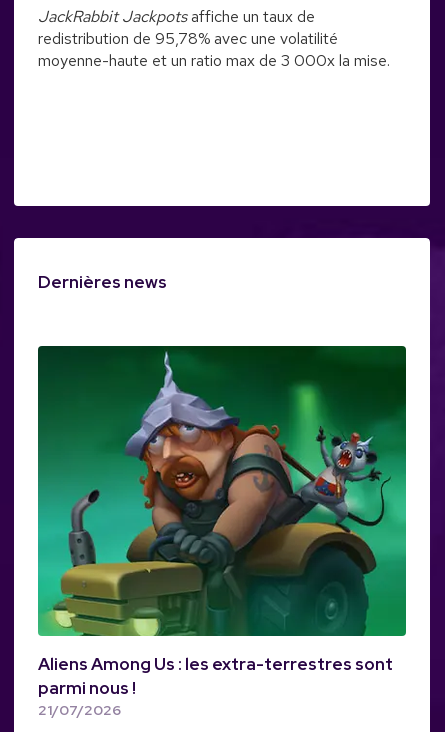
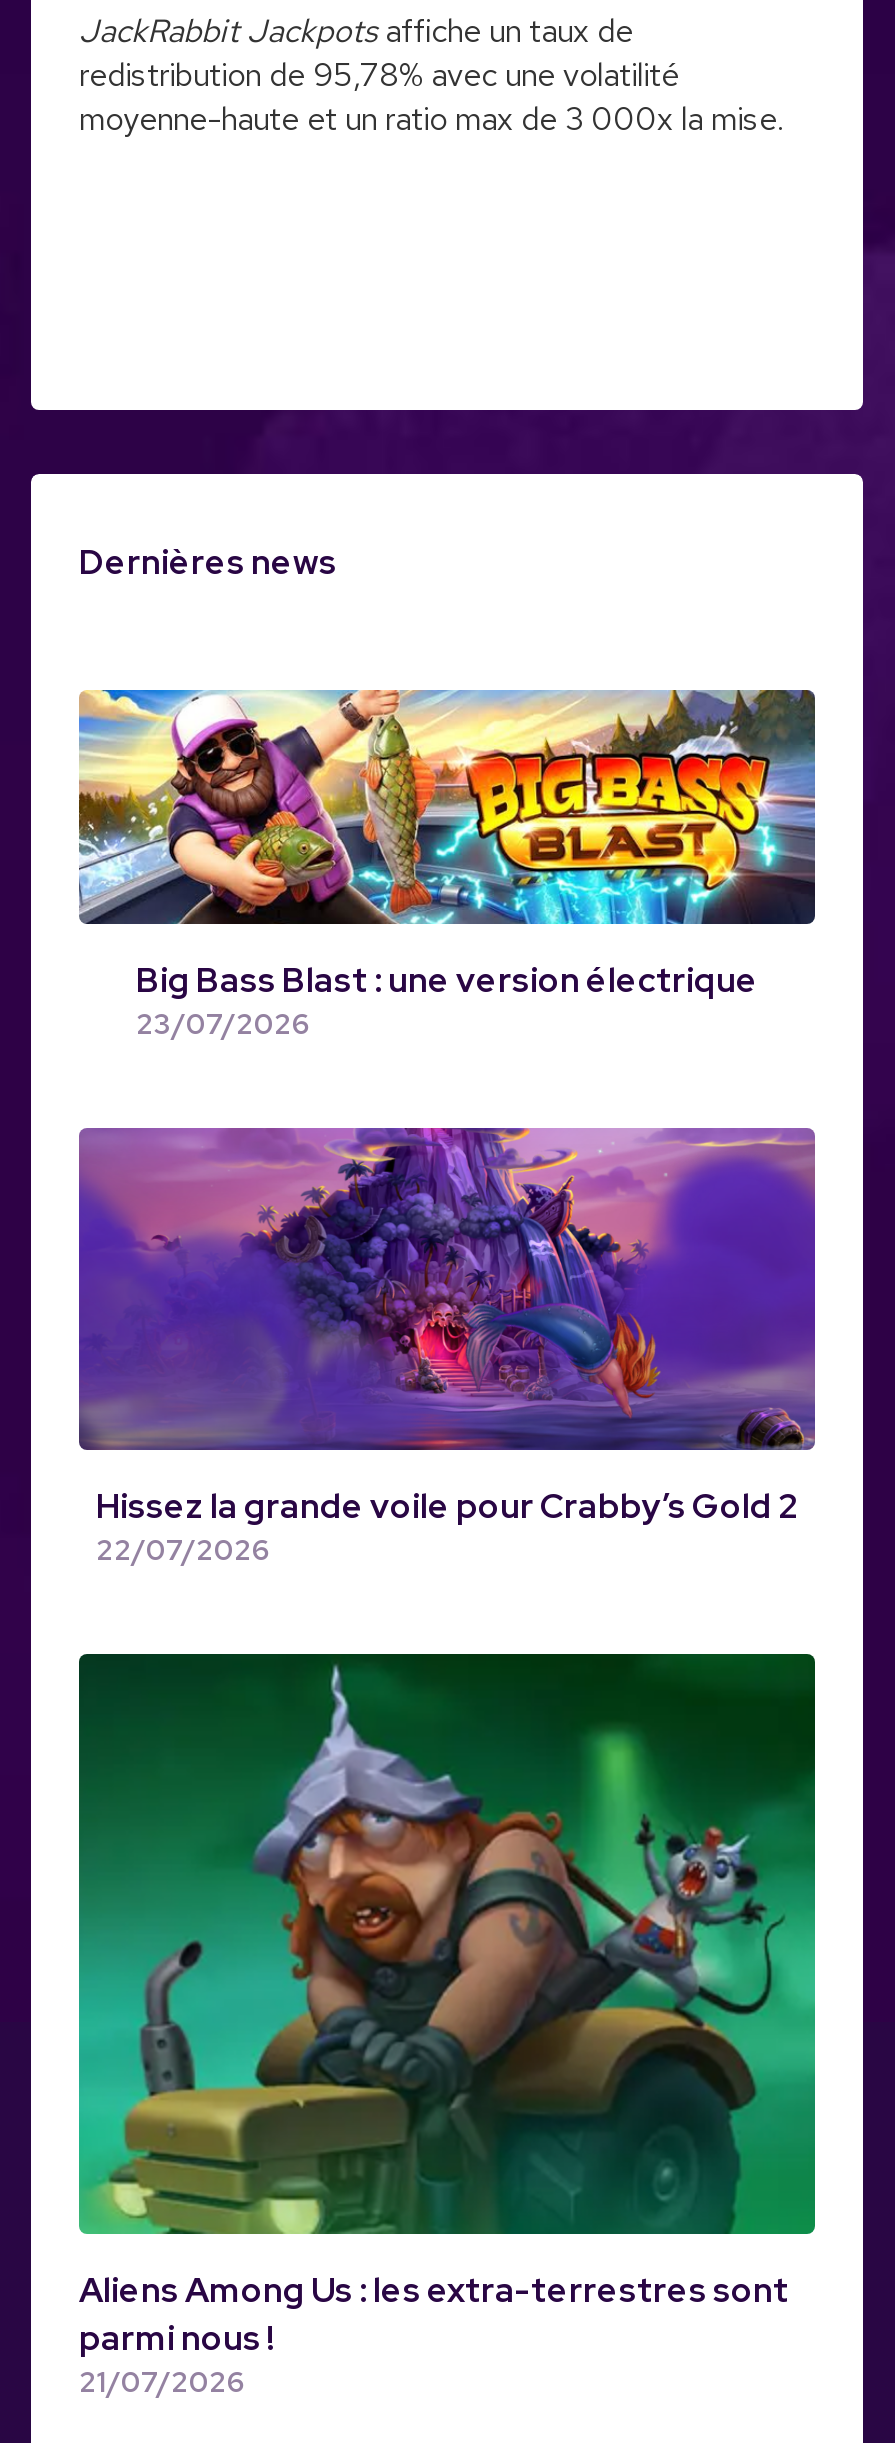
none -> [77,688,817,1042] [image] | Big Bass Blast : une version électrique | 23/07/2026
none -> [77,1126,817,1568] [image] | Hissez la grande voile pour Crabby’s Gold 2 | 22/07/2026

